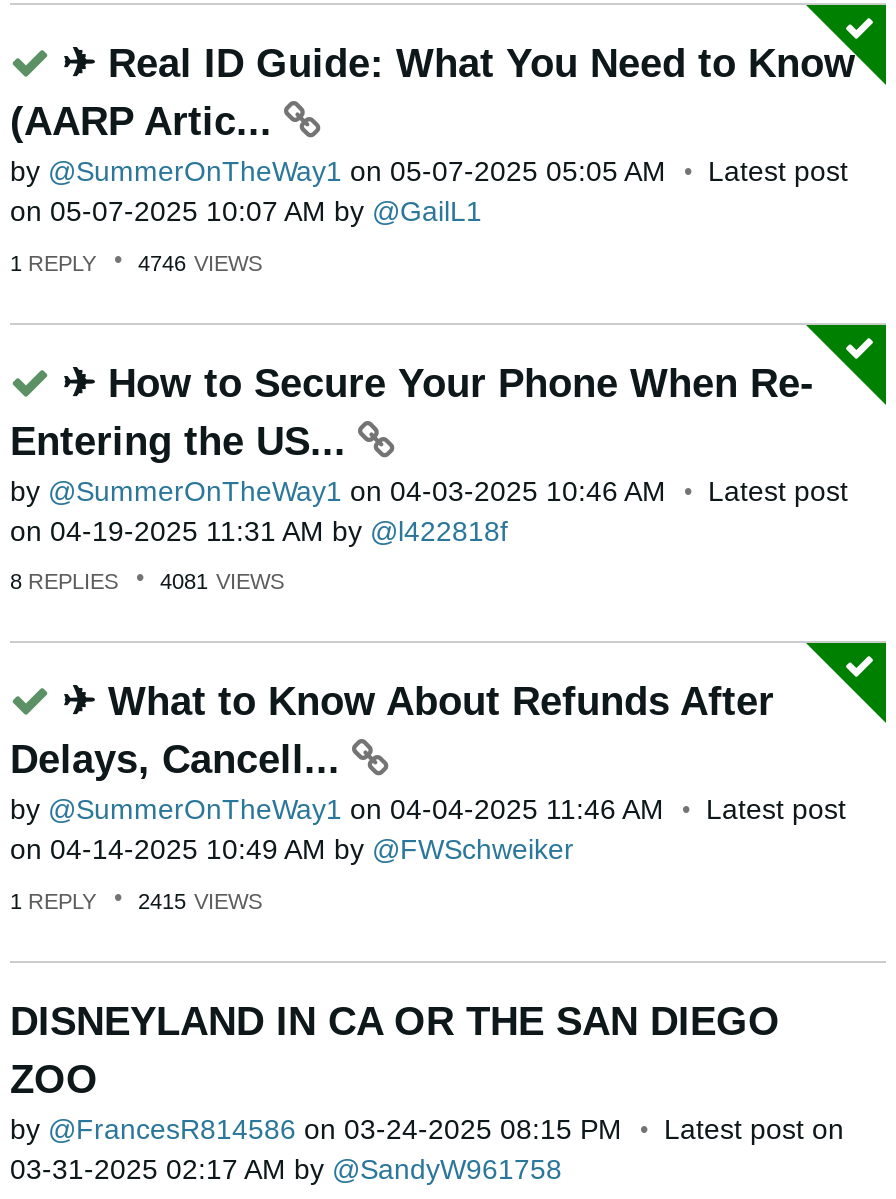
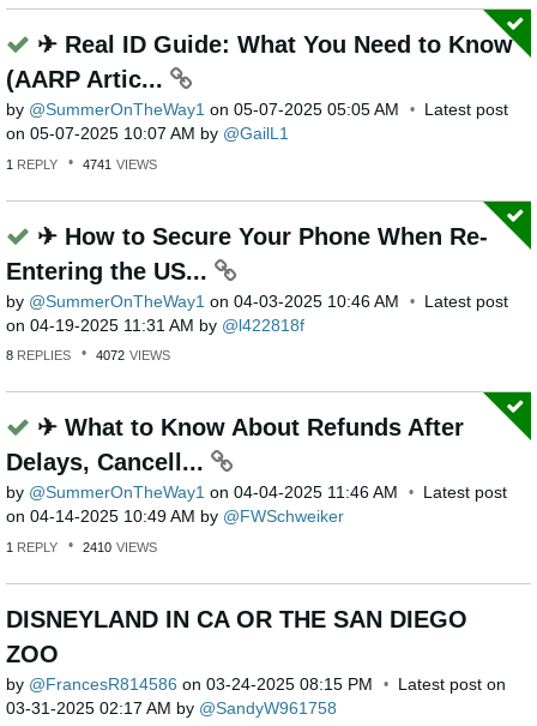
[10,250,262,274] 1 REPLY 4746 VIEWS -> [6,157,157,171] 1 REPLY 4741 VIEWS
[10,569,284,593] 8 REPLIES 4081 VIEWS -> [6,348,170,363] 8 REPLIES 4072 VIEWS
[10,888,262,912] 1 REPLY 2415 VIEWS -> [6,540,157,554] 1 REPLY 2410 VIEWS

